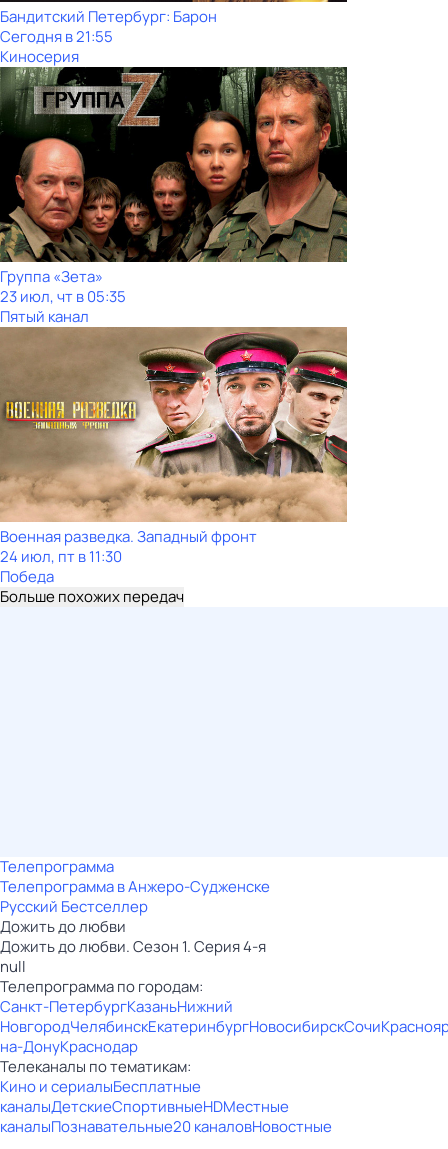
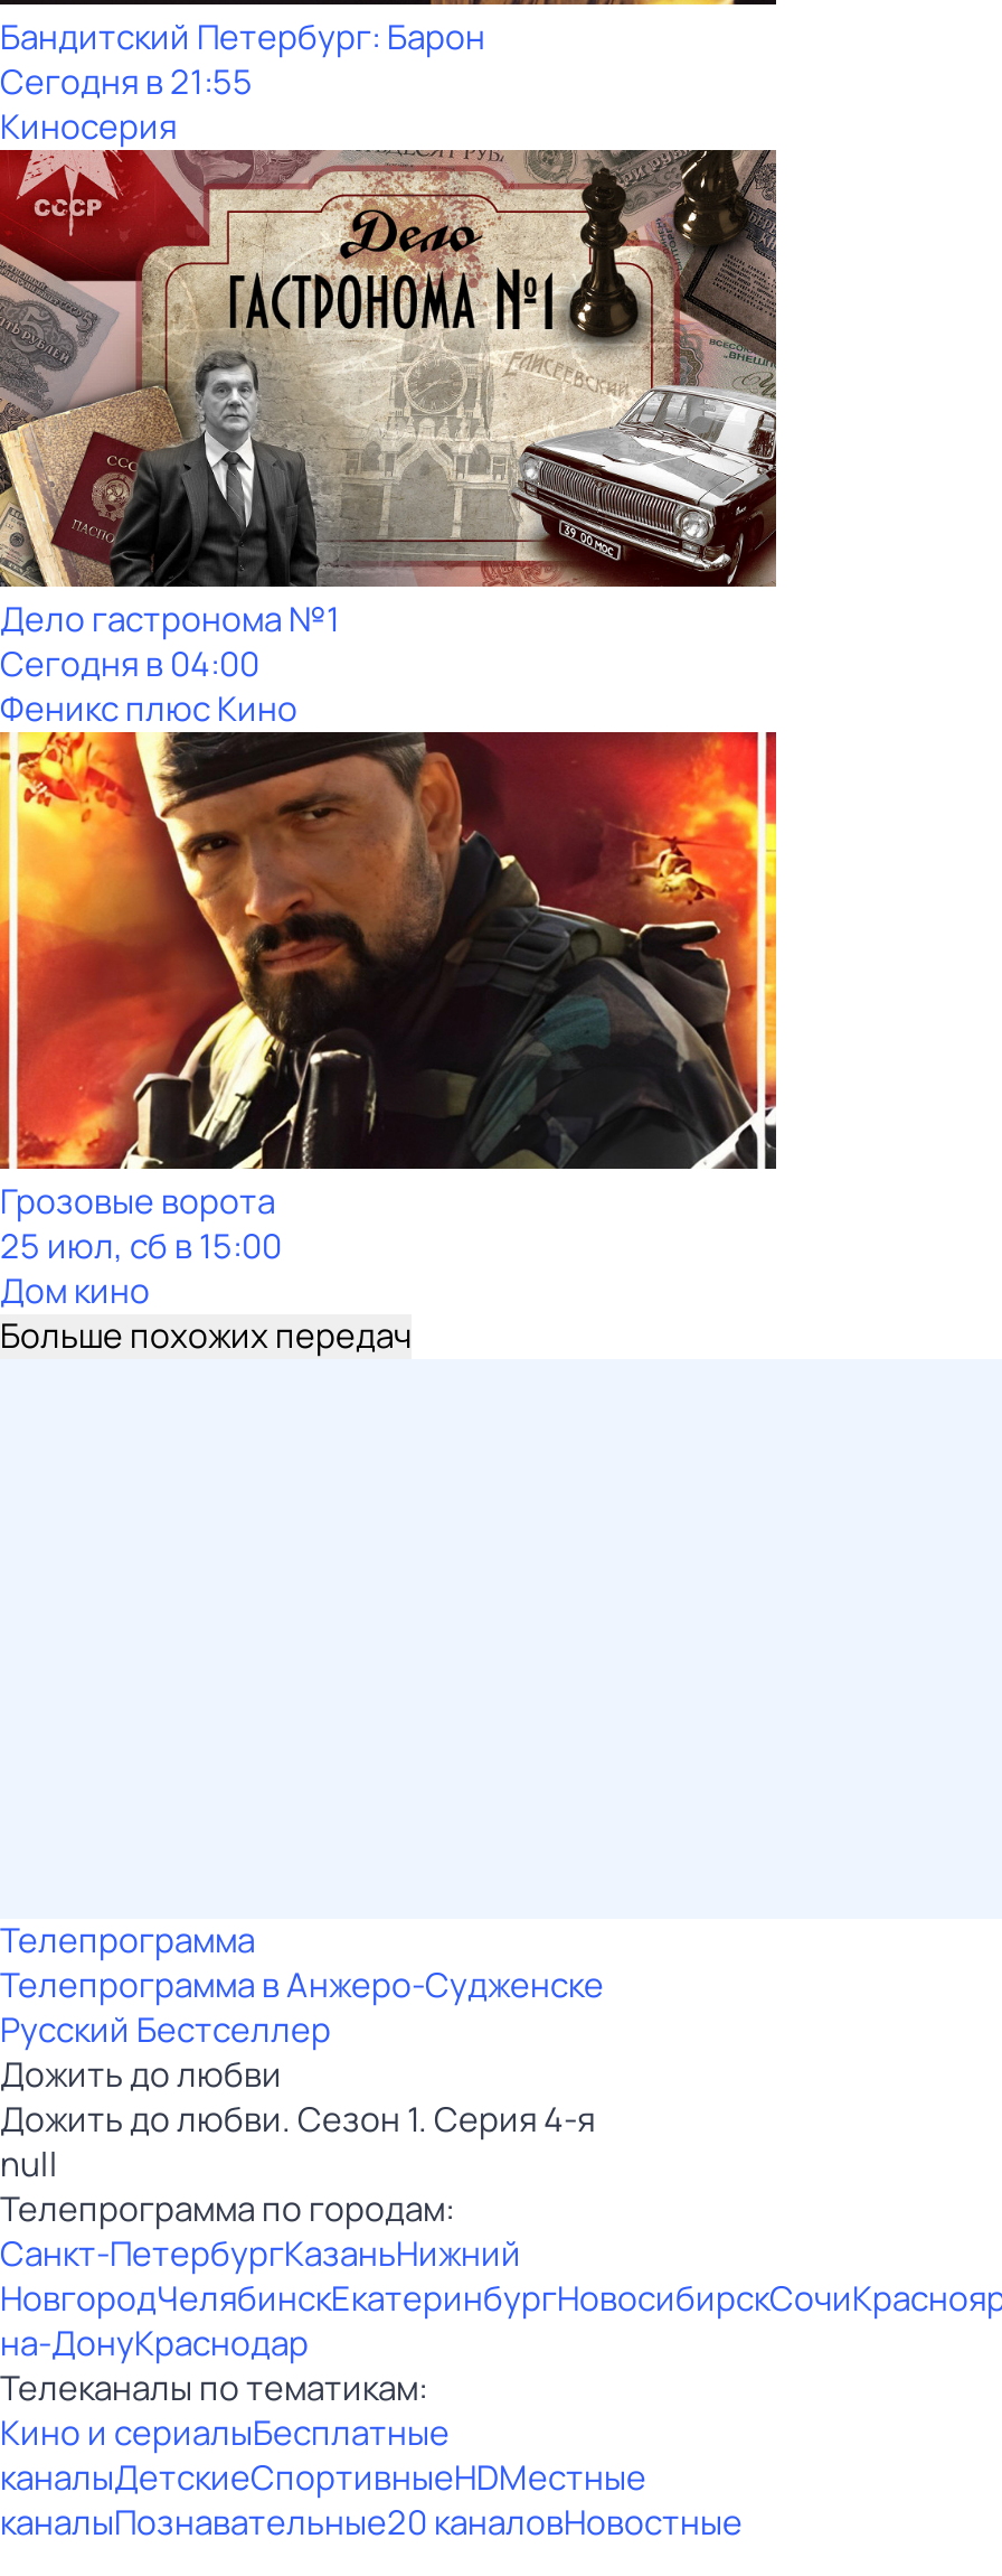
[0,66,348,327] [image] | Группа «Зета» | 23 июл, чт в 05:35 | Пятый канал -> [0,148,778,732] [image] | Дело гастронома №1 | Сегодня в 04:00 | Феникс плюс Кино
[0,326,348,587] [image] | Военная разведка. Западный фронт | 24 июл, пт в 11:30 | Победа -> [0,730,778,1314] [image] | Грозовые ворота | 25 июл, сб в 15:00 | Дом кино

